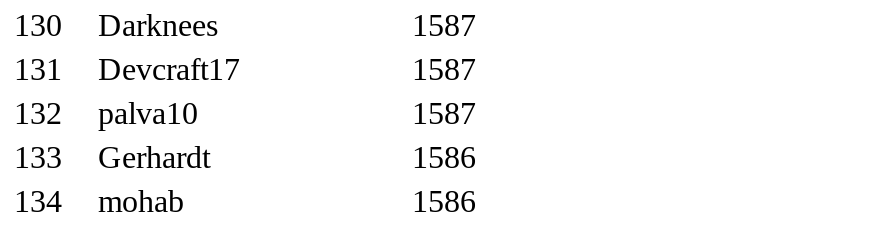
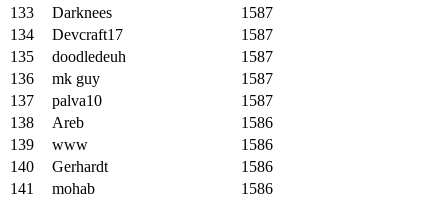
[14,8,218,42] 130 Darknees -> [10,4,112,21] 133 Darknees
[14,52,240,86] 131 Devcraft17 -> [10,26,123,43] 134 Devcraft17
[14,96,62,130] 132 -> [10,48,273,109] 135 | doodledeuh | 1587 | 136 | mk guy | 1587 | 137
[14,140,62,174] 133 -> [10,114,273,175] 138 | Areb | 1586 | 139 | www | 1586 | 140
[14,184,184,218] 134 mohab -> [10,180,95,197] 141 mohab

